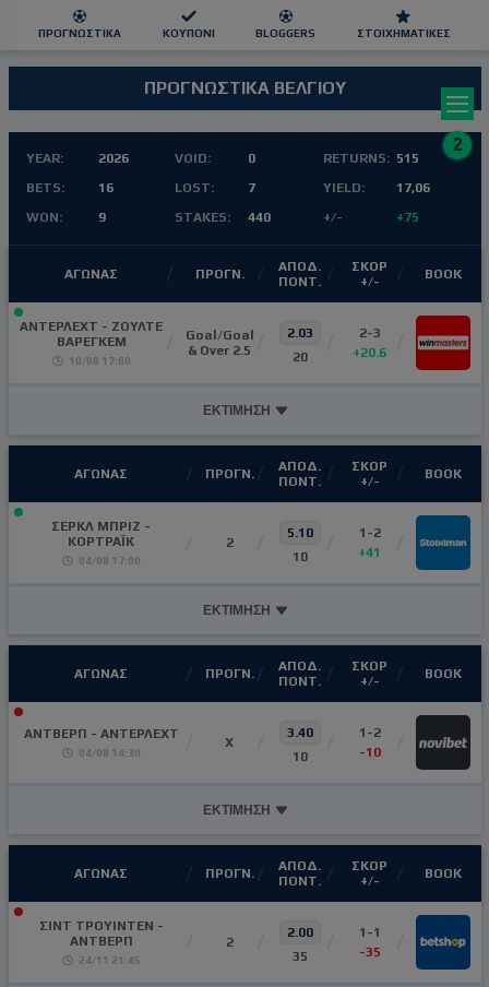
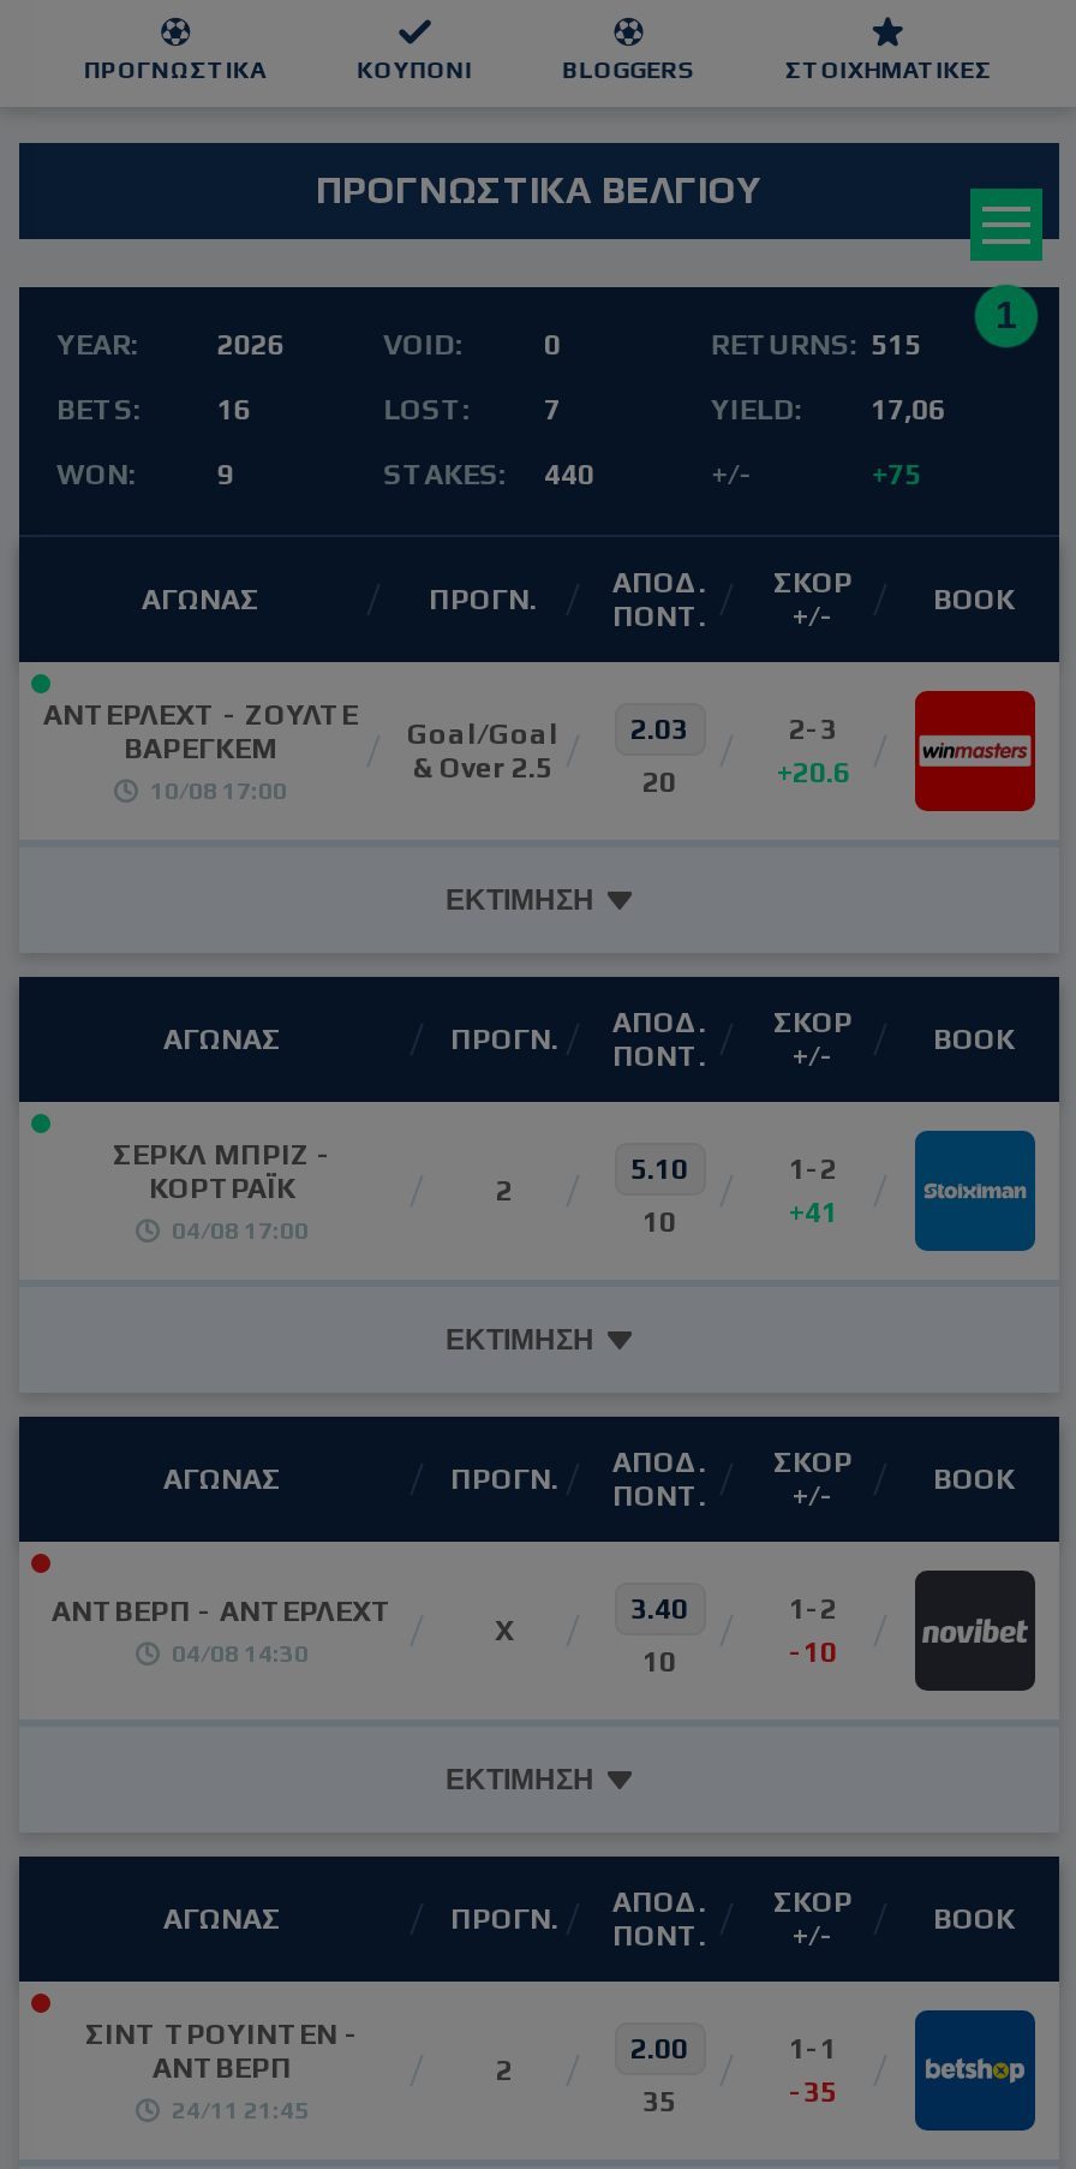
[452,135,462,154] 2 -> [996,294,1017,335] 1

